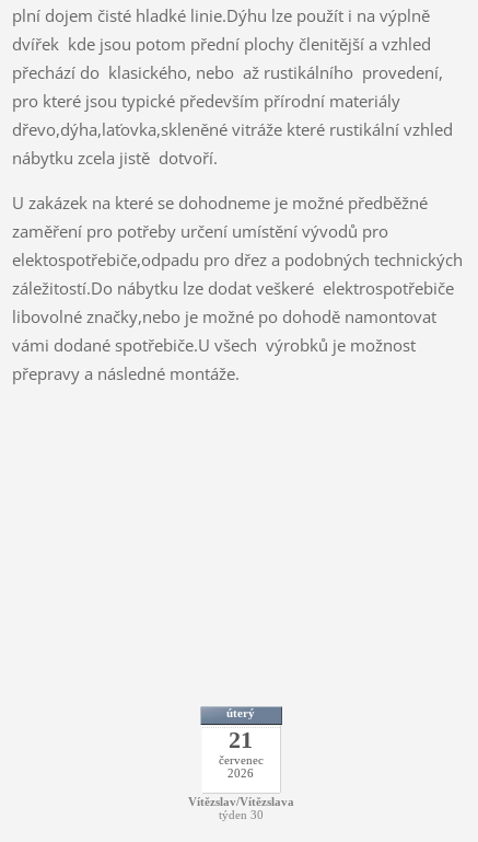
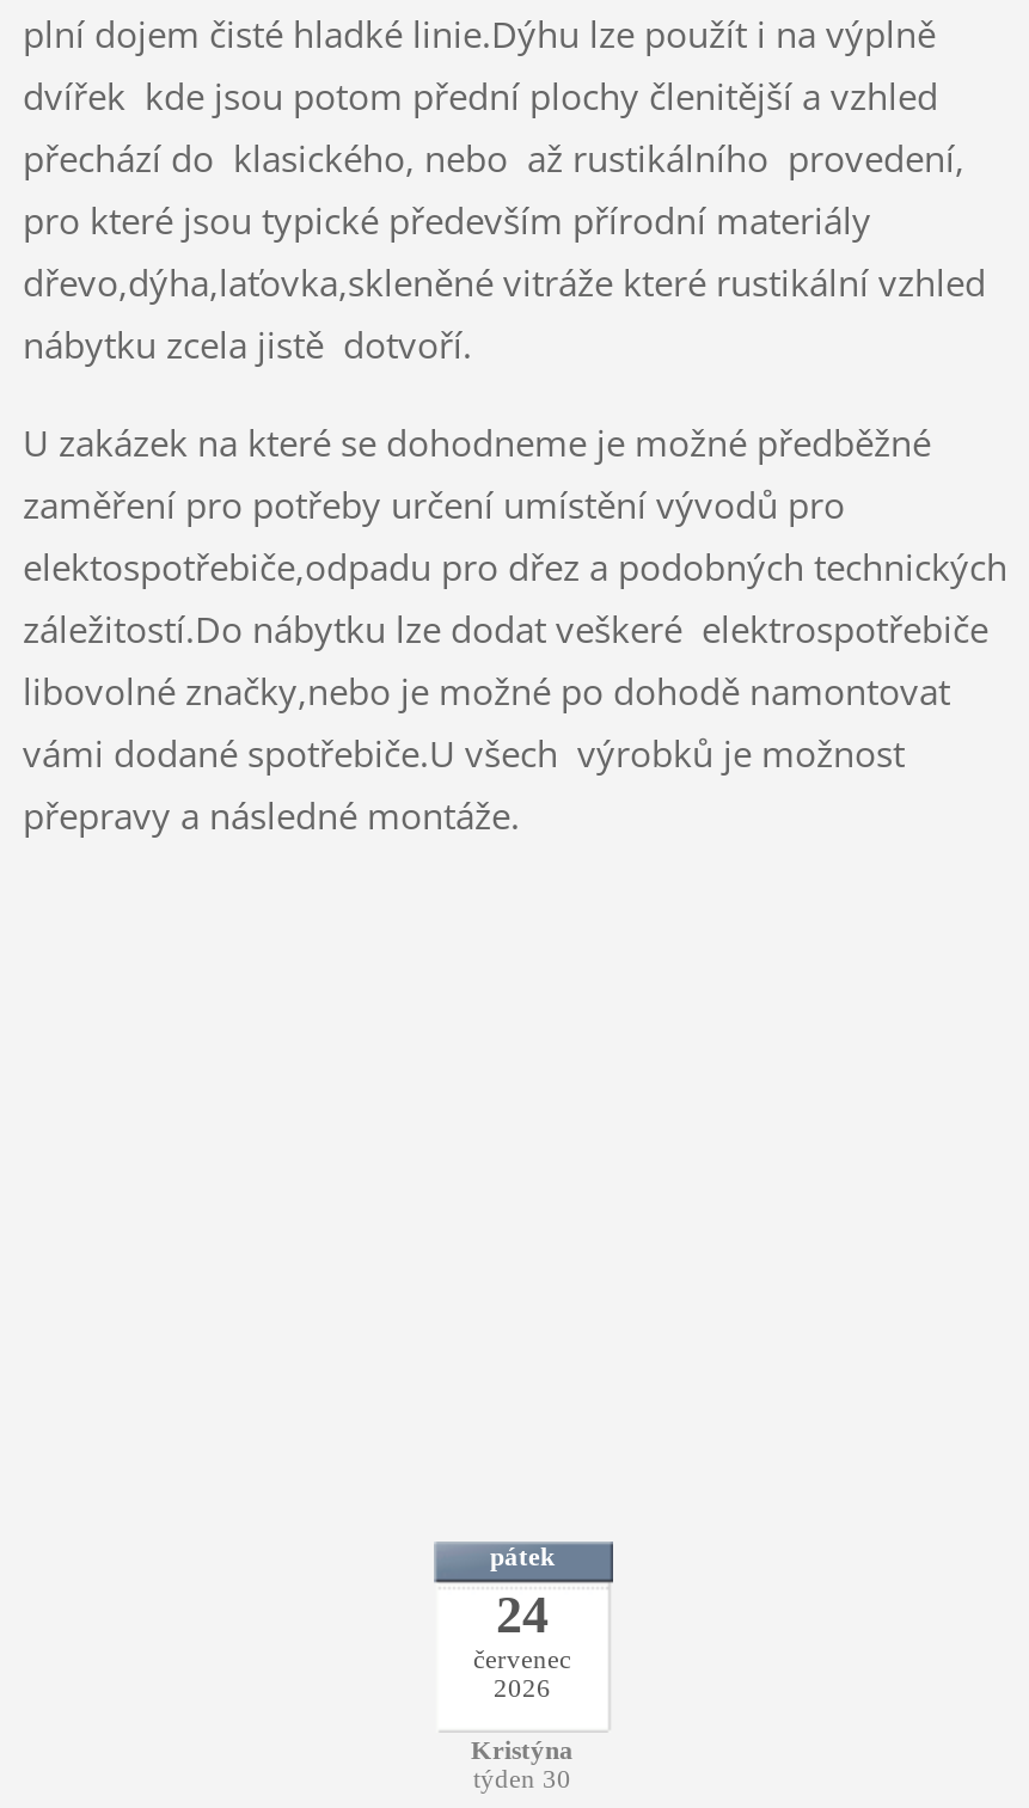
[226,706,255,753] úterý | 21 -> [490,1542,555,1645] pátek | 24
[188,794,294,808] Vítězslav/Vítězslava -> [471,1734,574,1763] Kristýna

